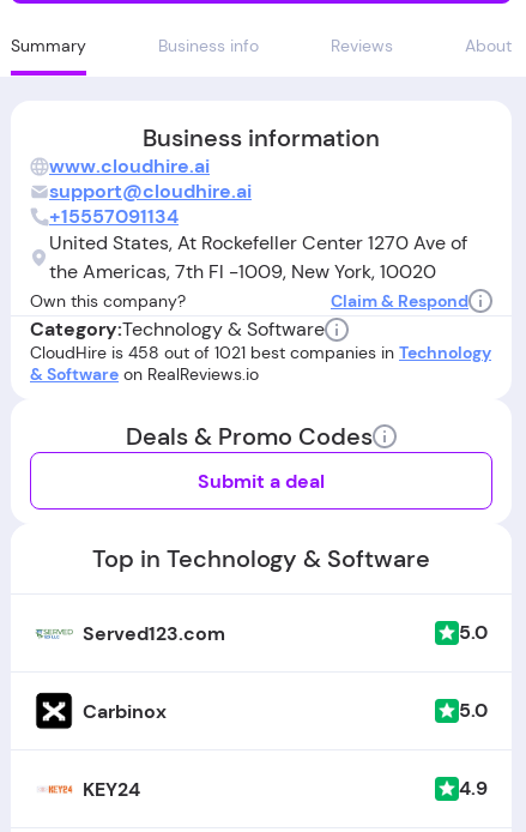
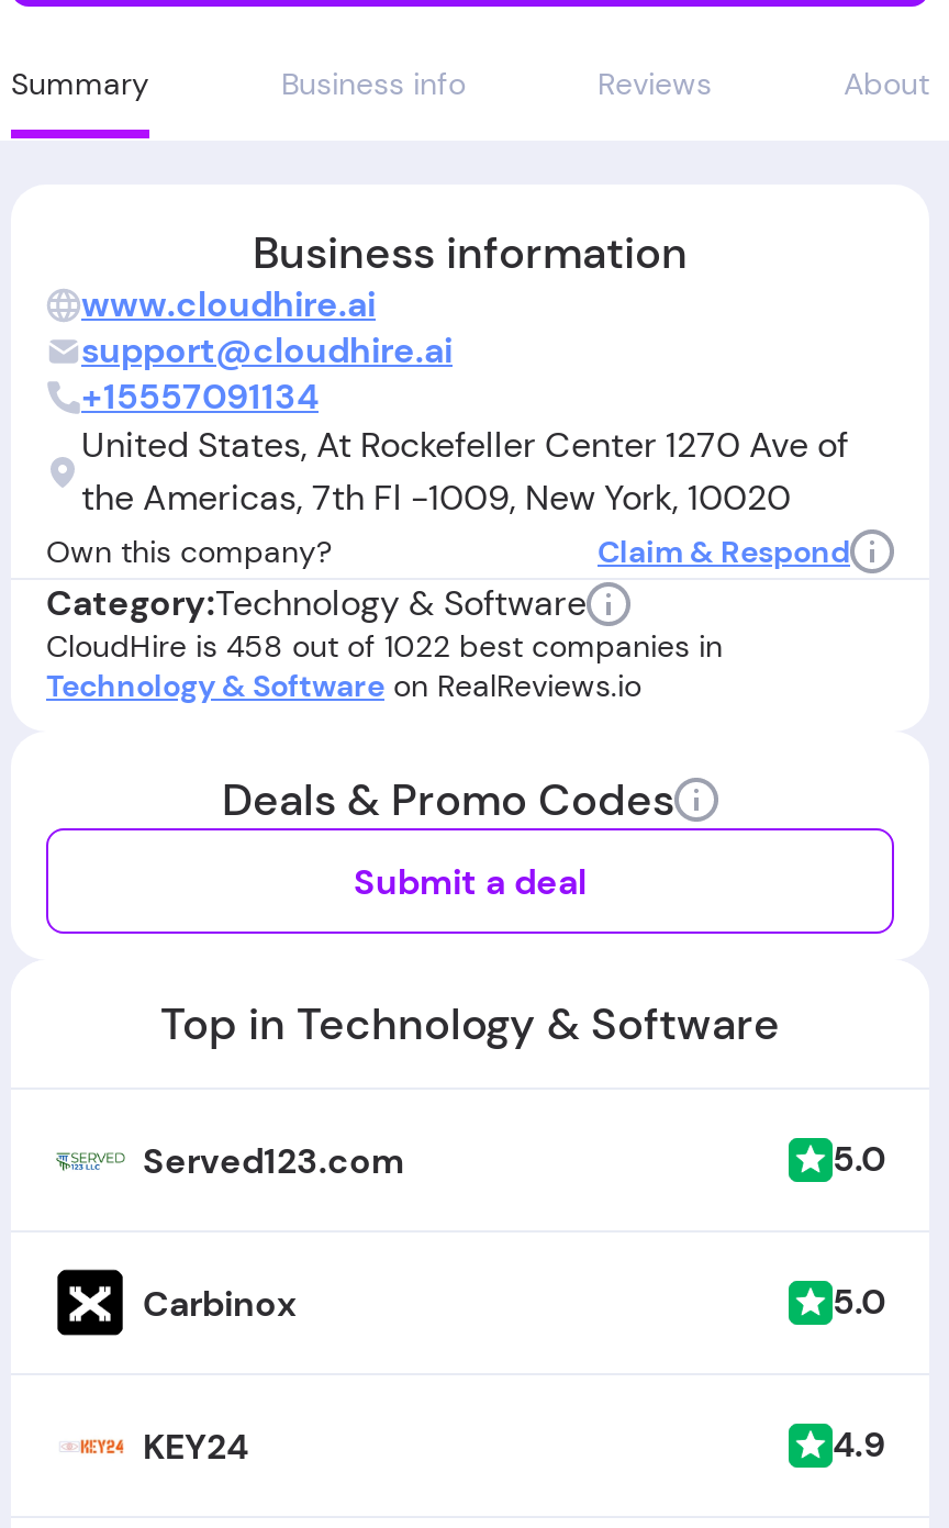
[30,342,491,385] CloudHire is 458 out of 1021 best companies in Technology | & Software on RealReviews.io -> [46,626,723,705] CloudHire is 458 out of 1022 best companies in | Technology & Software on RealReviews.io

